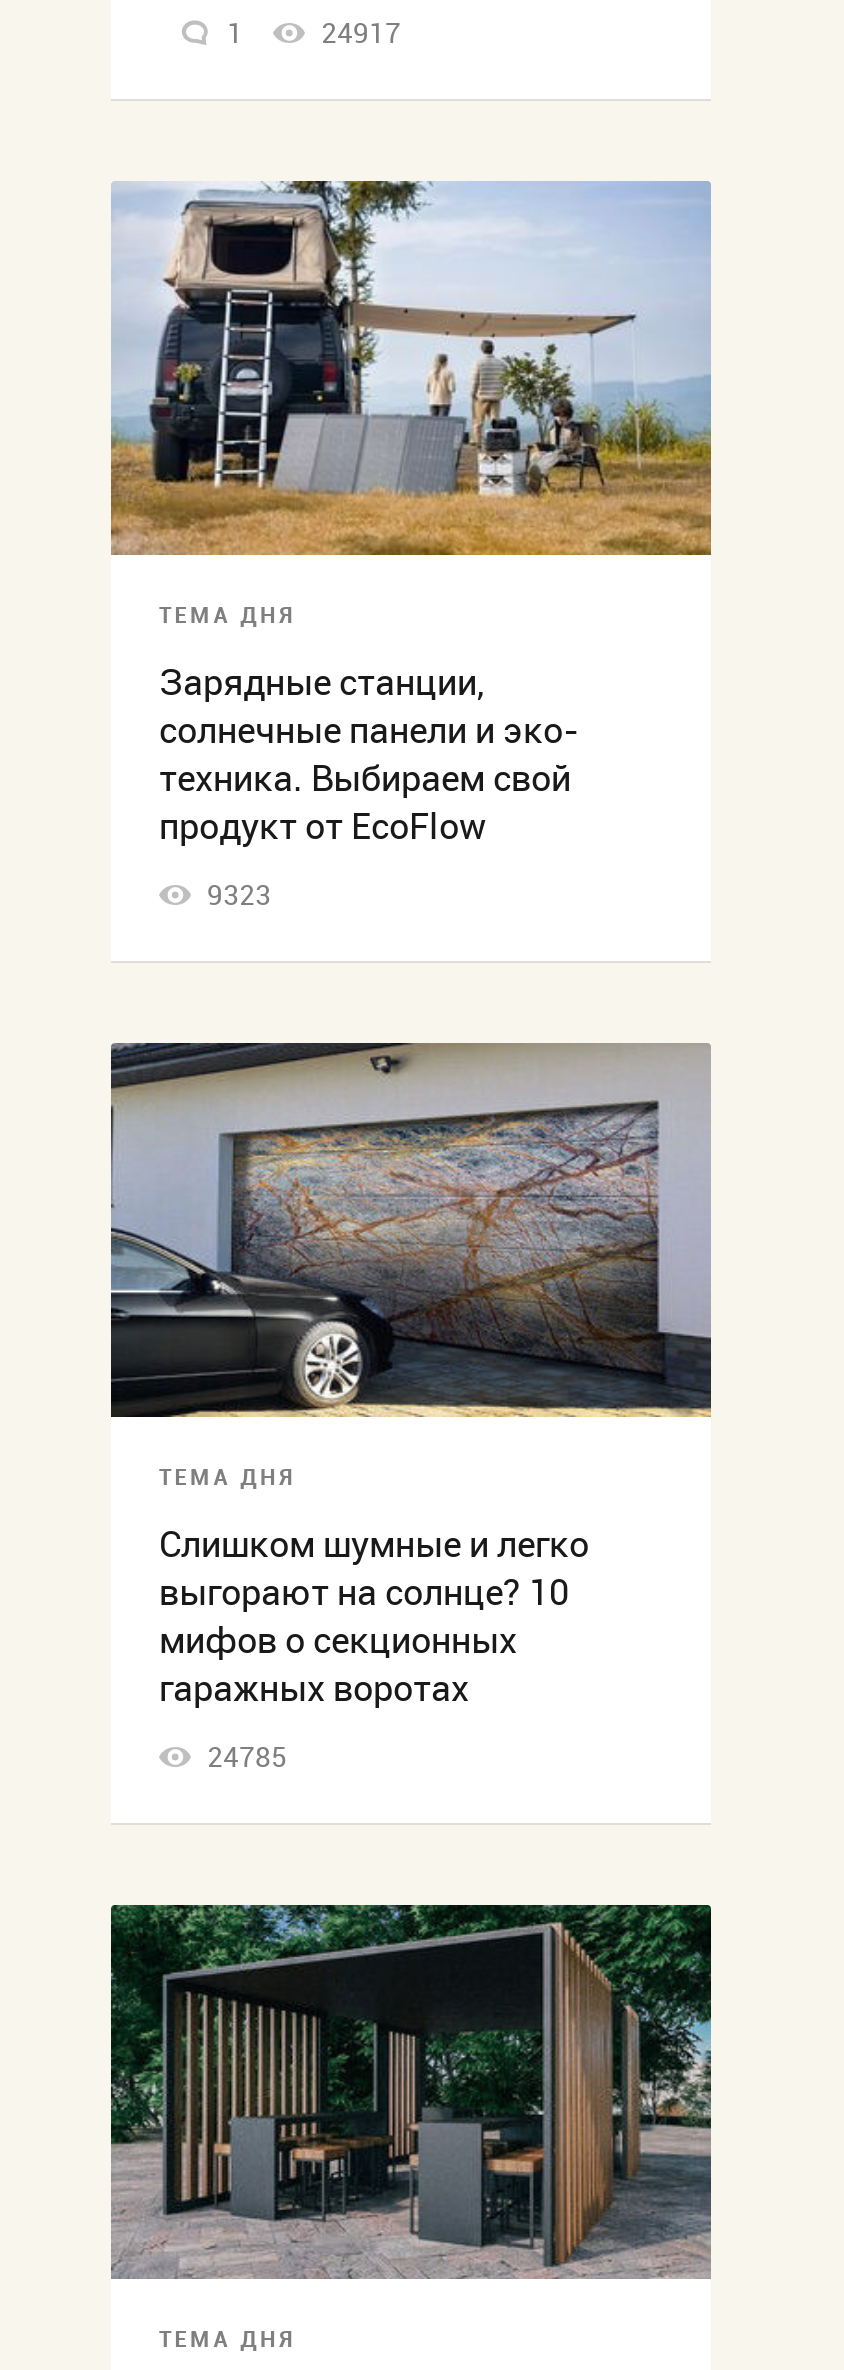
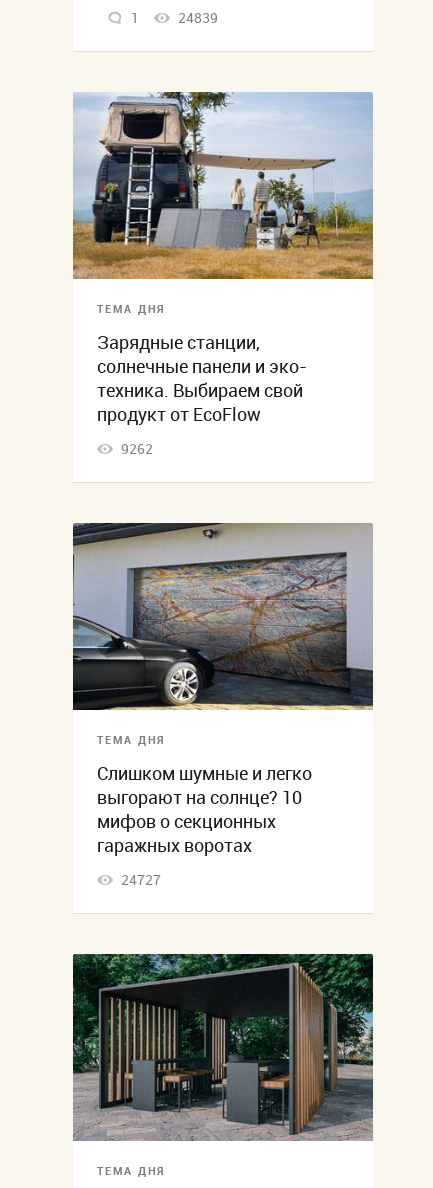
[321,17,401,49] 24917 -> [178,10,218,26] 24839
[207,879,271,911] 9323 -> [121,441,153,457] 9262
[207,1741,287,1773] 24785 -> [121,872,161,888] 24727

